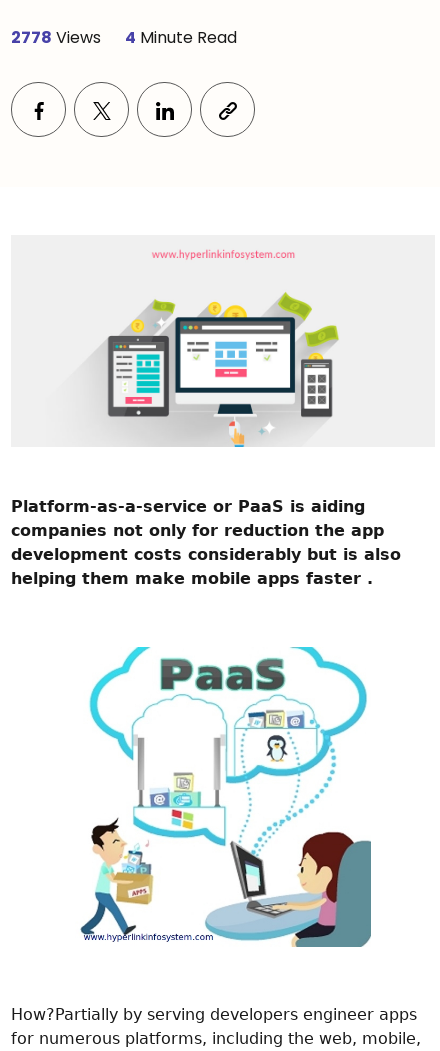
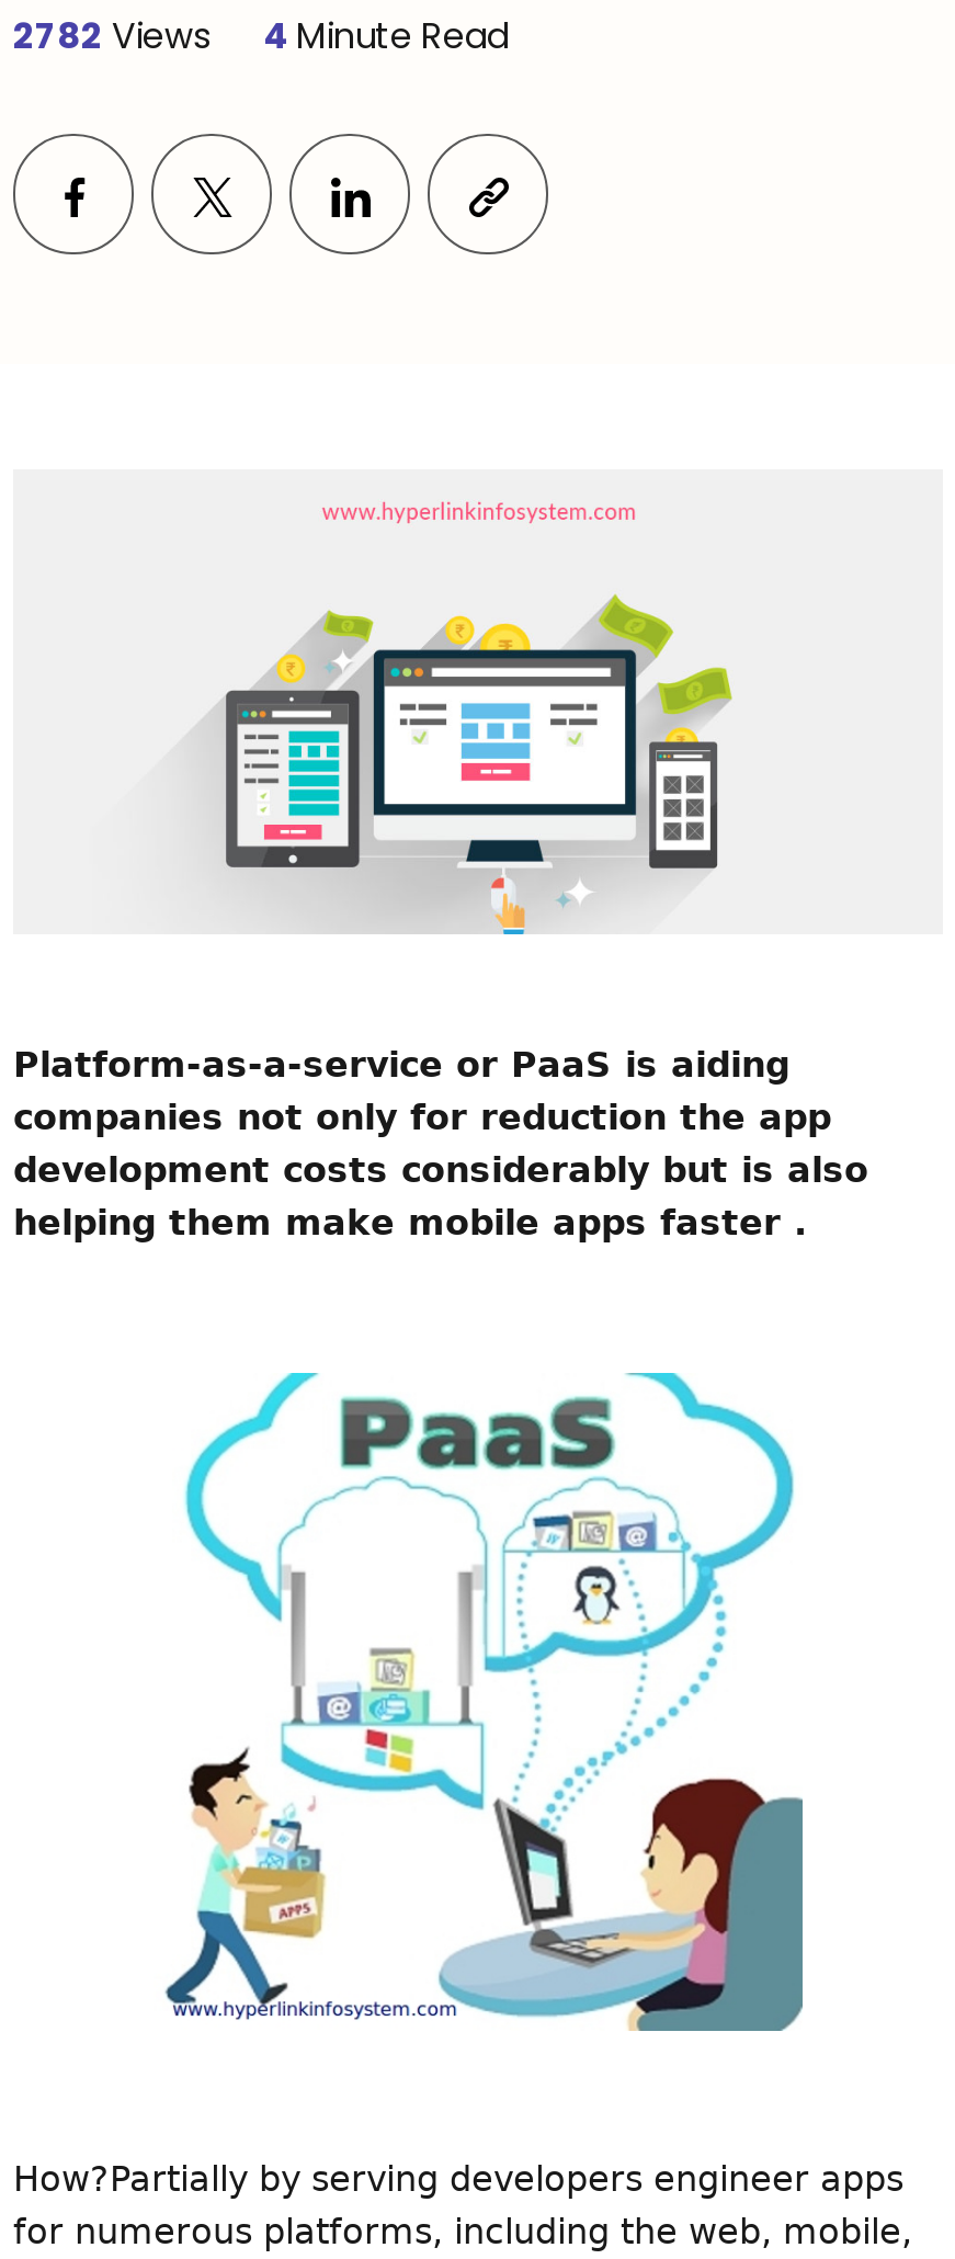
[11,26,237,49] 2778 Views 4 Minute Read -> [13,11,509,61] 2782 Views 4 Minute Read

